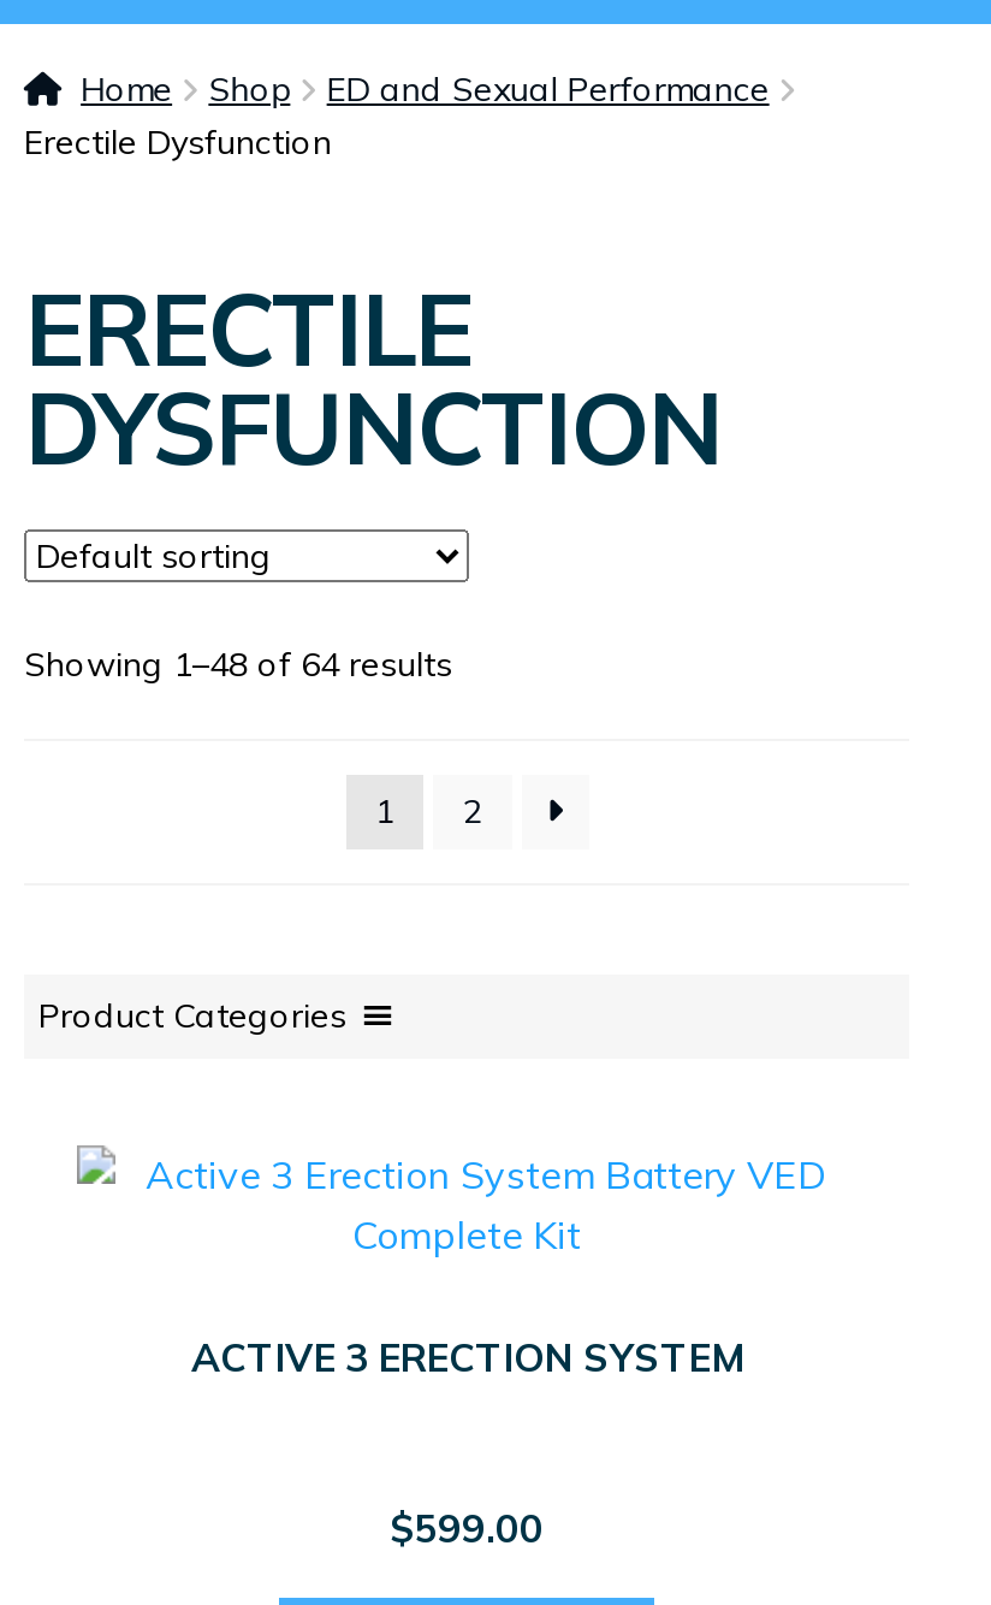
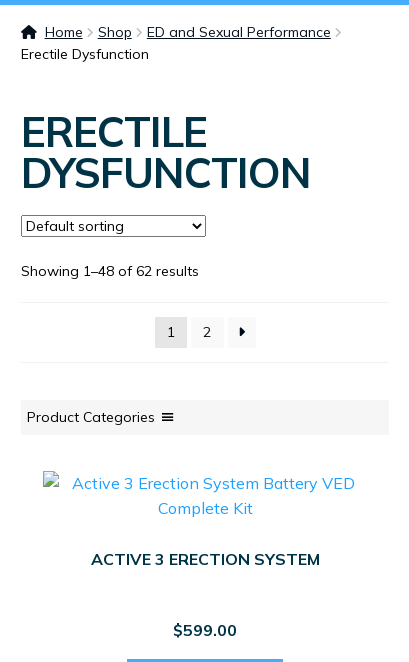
[24,642,452,686] Showing 1–48 of 64 results -> [21,262,199,280] Showing 1–48 of 62 results

